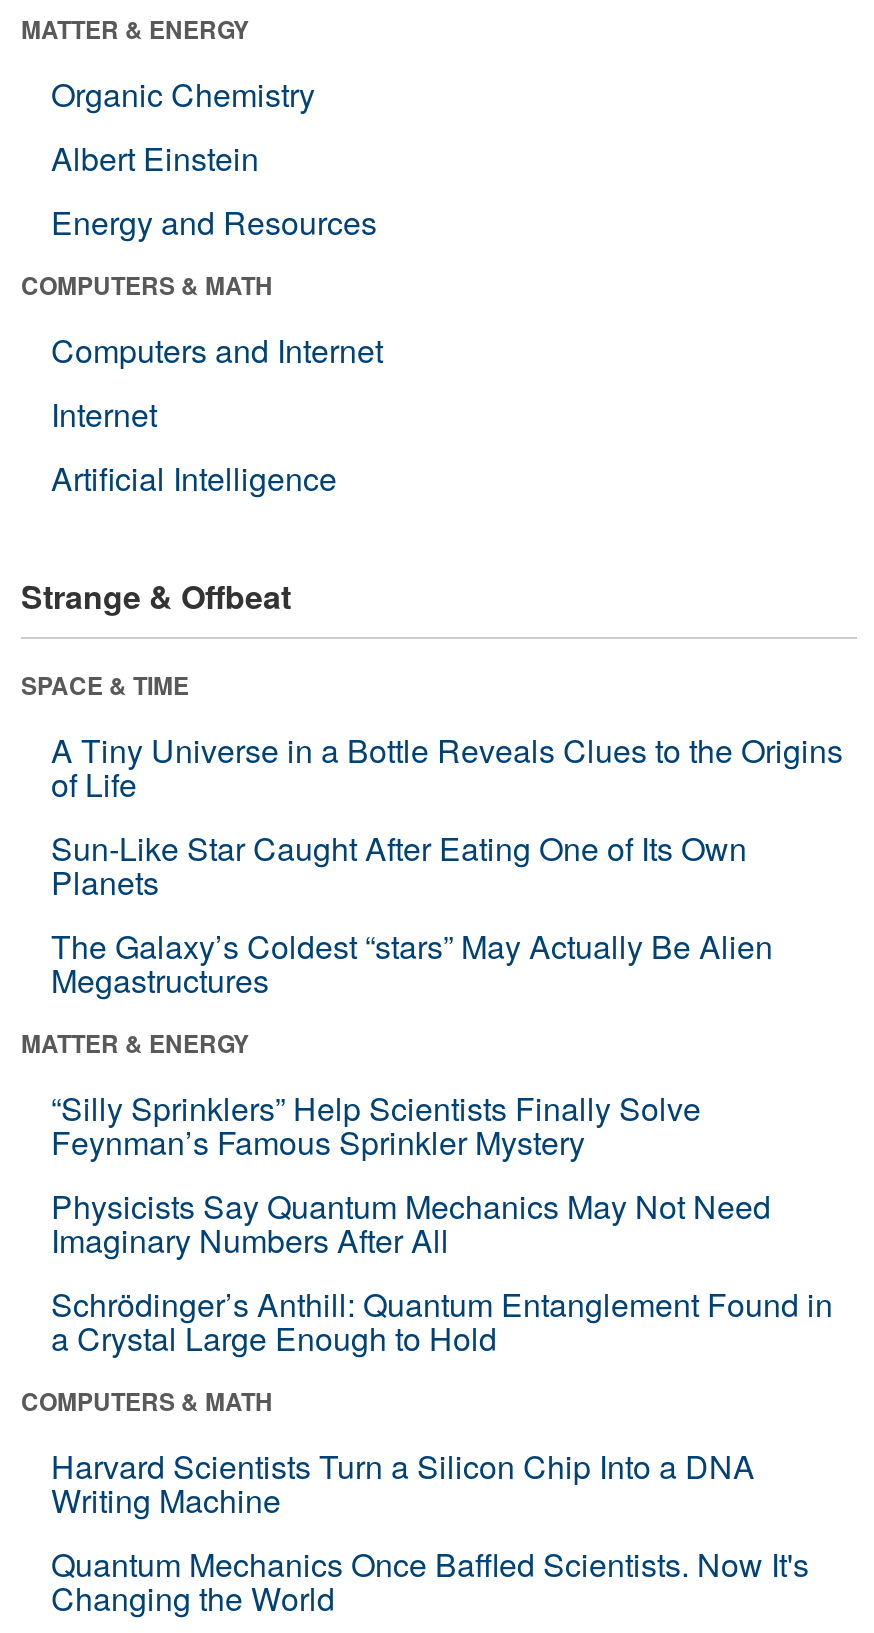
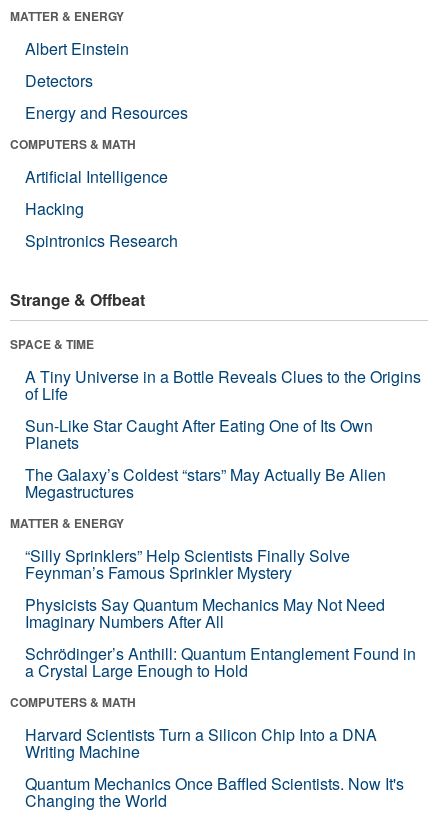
[51,71,315,117] Organic Chemistry -> none
moved [51,135,259,181] -> [25,37,129,60]: Albert Einstein
none -> [25,69,93,92] Detectors
[51,327,383,437] Computers and Internet | Internet -> none
moved [51,455,337,501] -> [25,165,168,188]: Artificial Intelligence
none -> [25,197,178,252] Hacking | Spintronics Research

